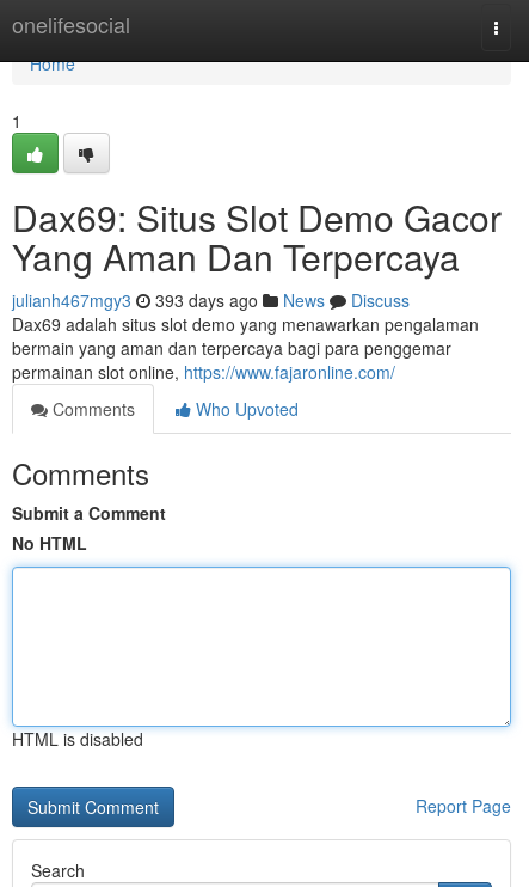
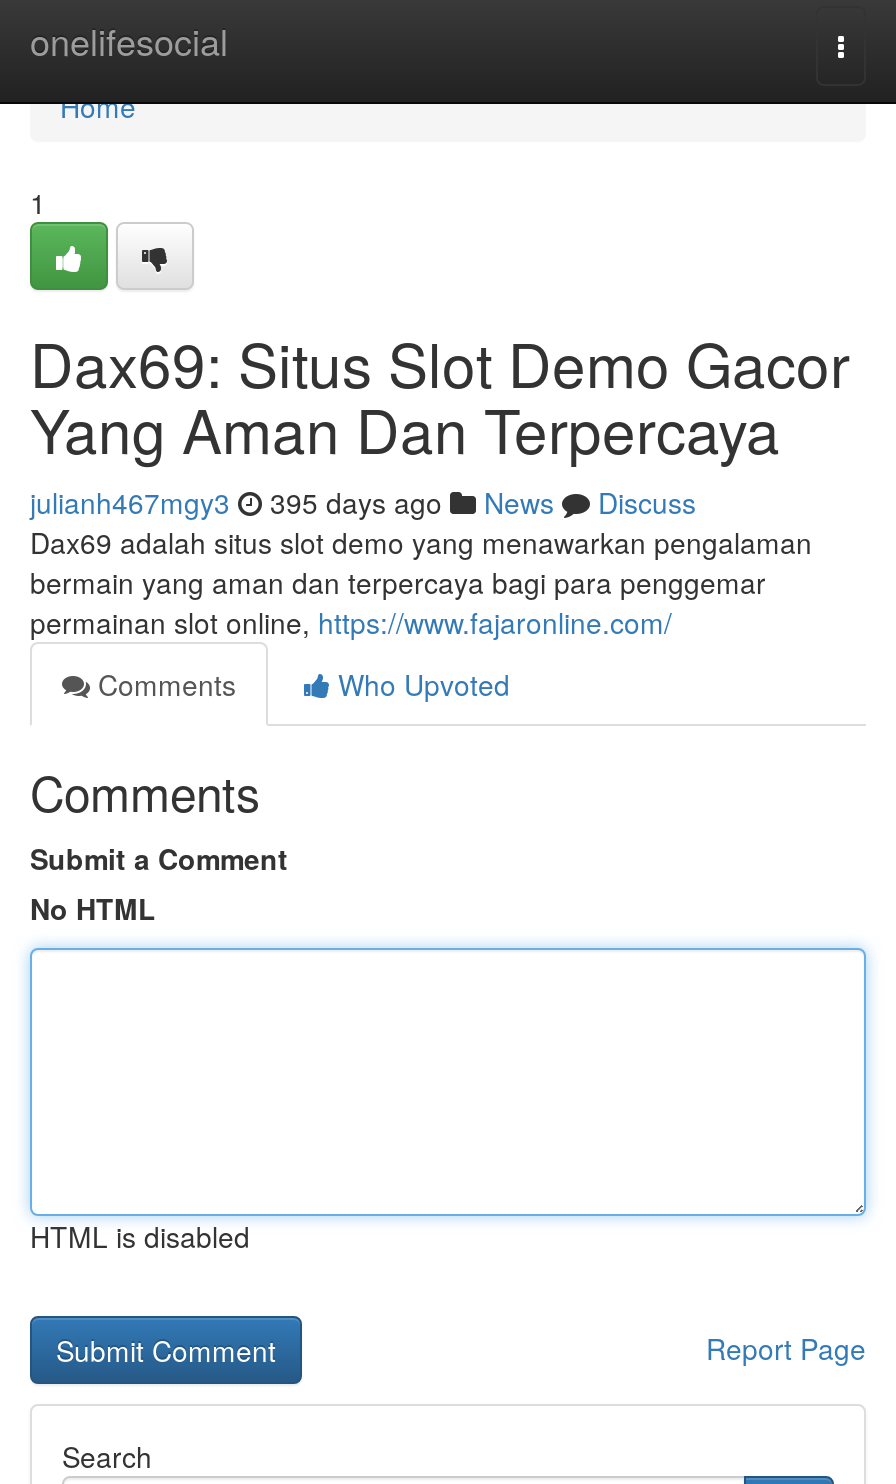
[12,288,410,312] julianh467mgy3 393 days ago News Discuss -> [30,482,696,522] julianh467mgy3 395 days ago News Discuss

